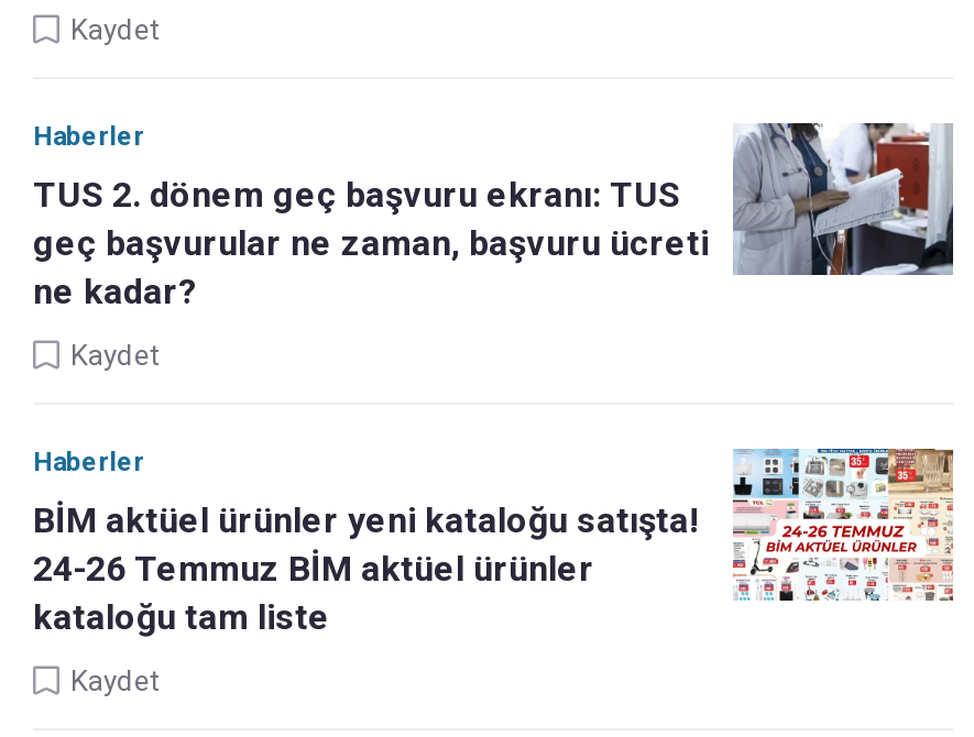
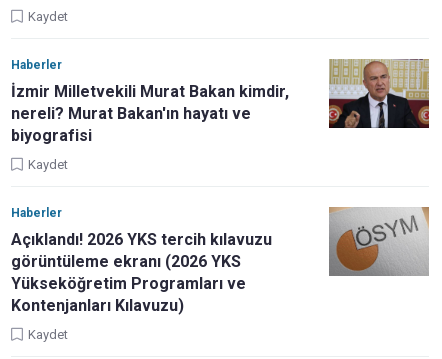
[33,121,955,313] [image] | TUS 2. dönem geç başvuru ekranı: TUS | geç başvurular ne zaman, başvuru ücreti | ne kadar? -> [11,58,430,145] [image] | İzmir Milletvekili Murat Bakan kimdir, | nereli? Murat Bakan'ın hayatı ve | biyografisi
[731,447,953,603] [image] -> [328,206,428,276] [image]
[33,500,698,638] BİM aktüel ürünler yeni kataloğu satışta! | 24-26 Temmuz BİM aktüel ürünler | kataloğu tam liste -> [11,230,272,315] Açıklandı! 2026 YKS tercih kılavuzu | görüntüleme ekranı (2026 YKS | Yükseköğretim Programları ve | Kontenjanları Kılavuzu)

